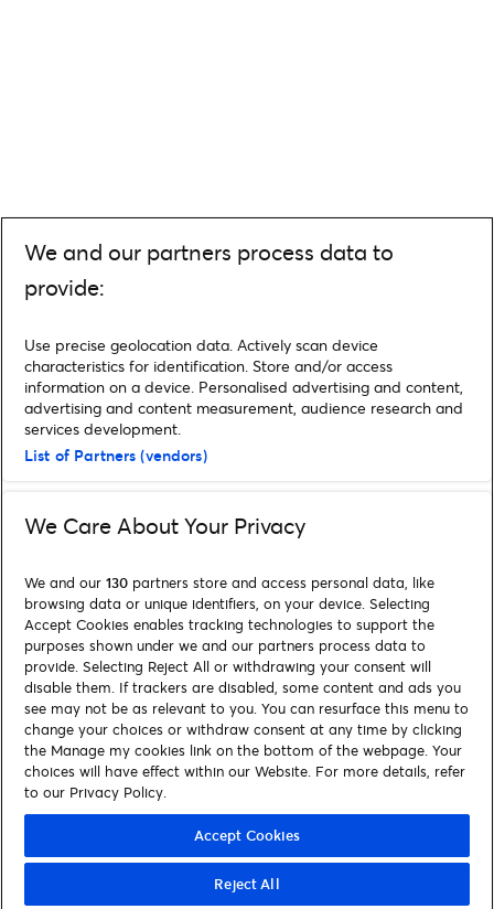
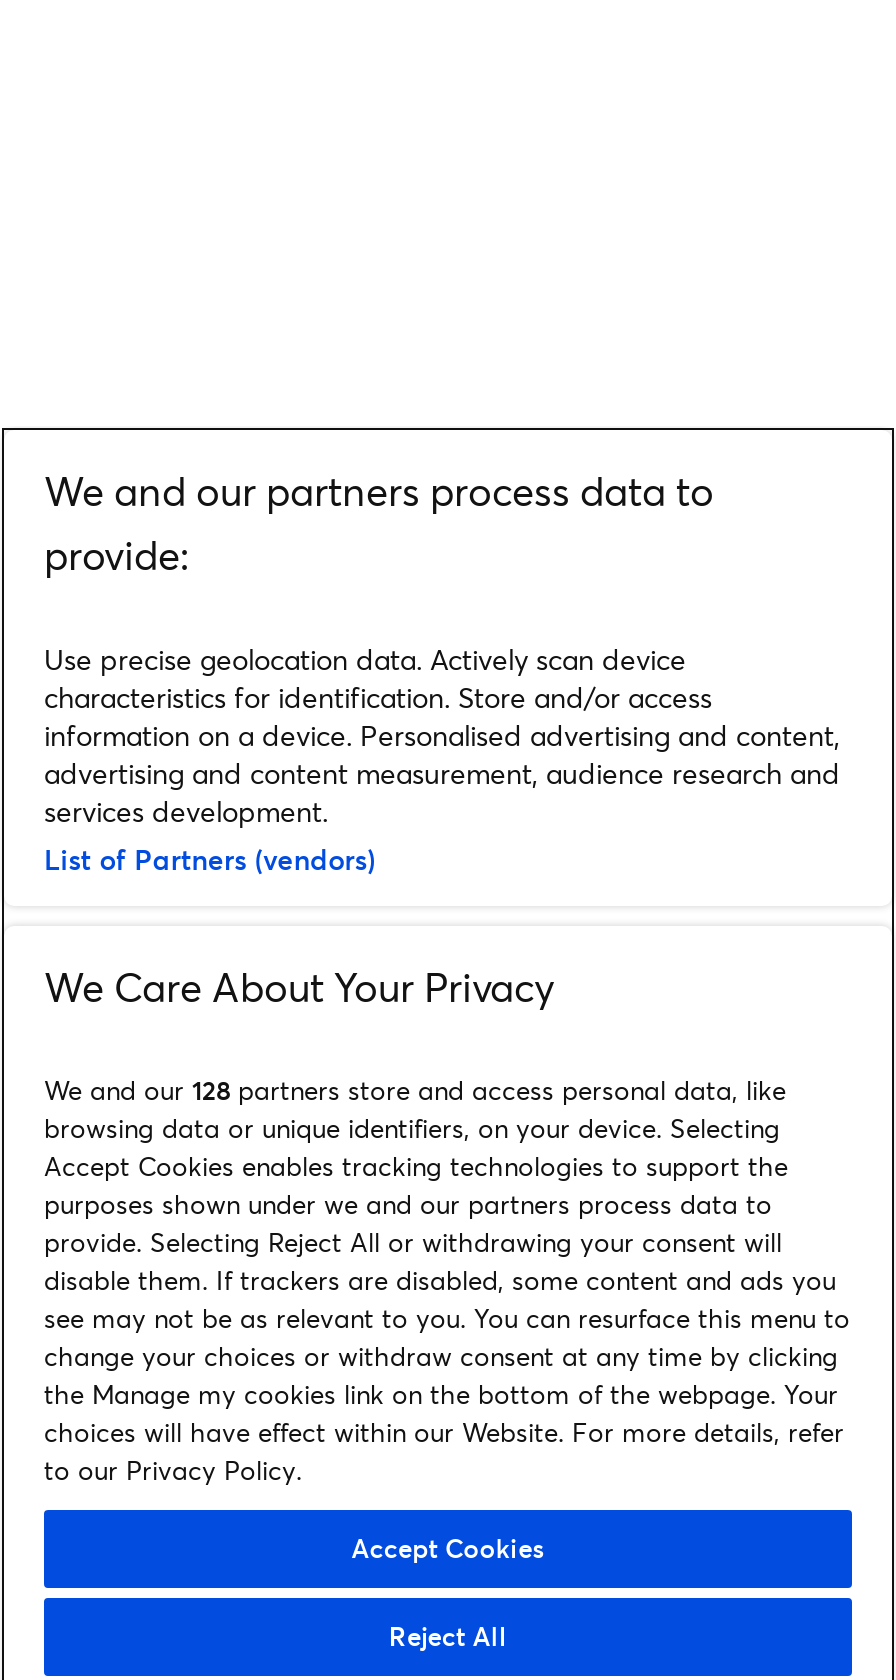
[24,573,434,592] We and our 130 partners store and access personal data, like -> [44,1072,786,1108] We and our 128 partners store and access personal data, like

